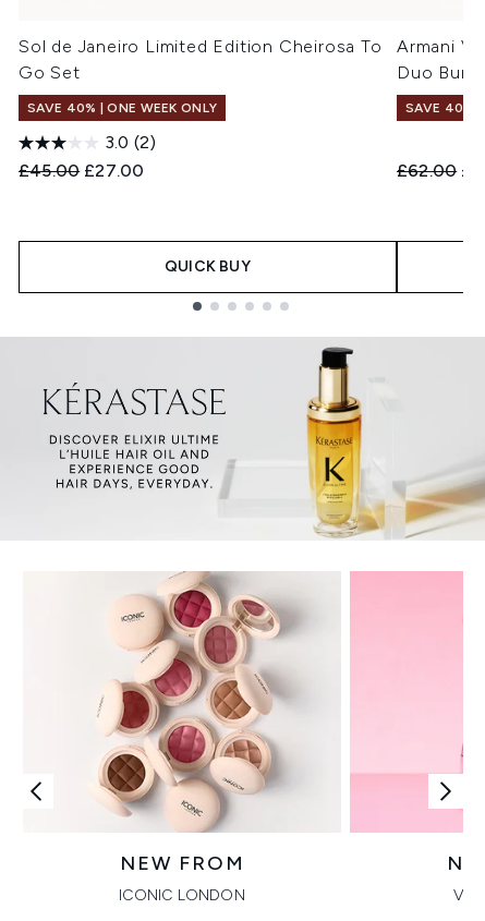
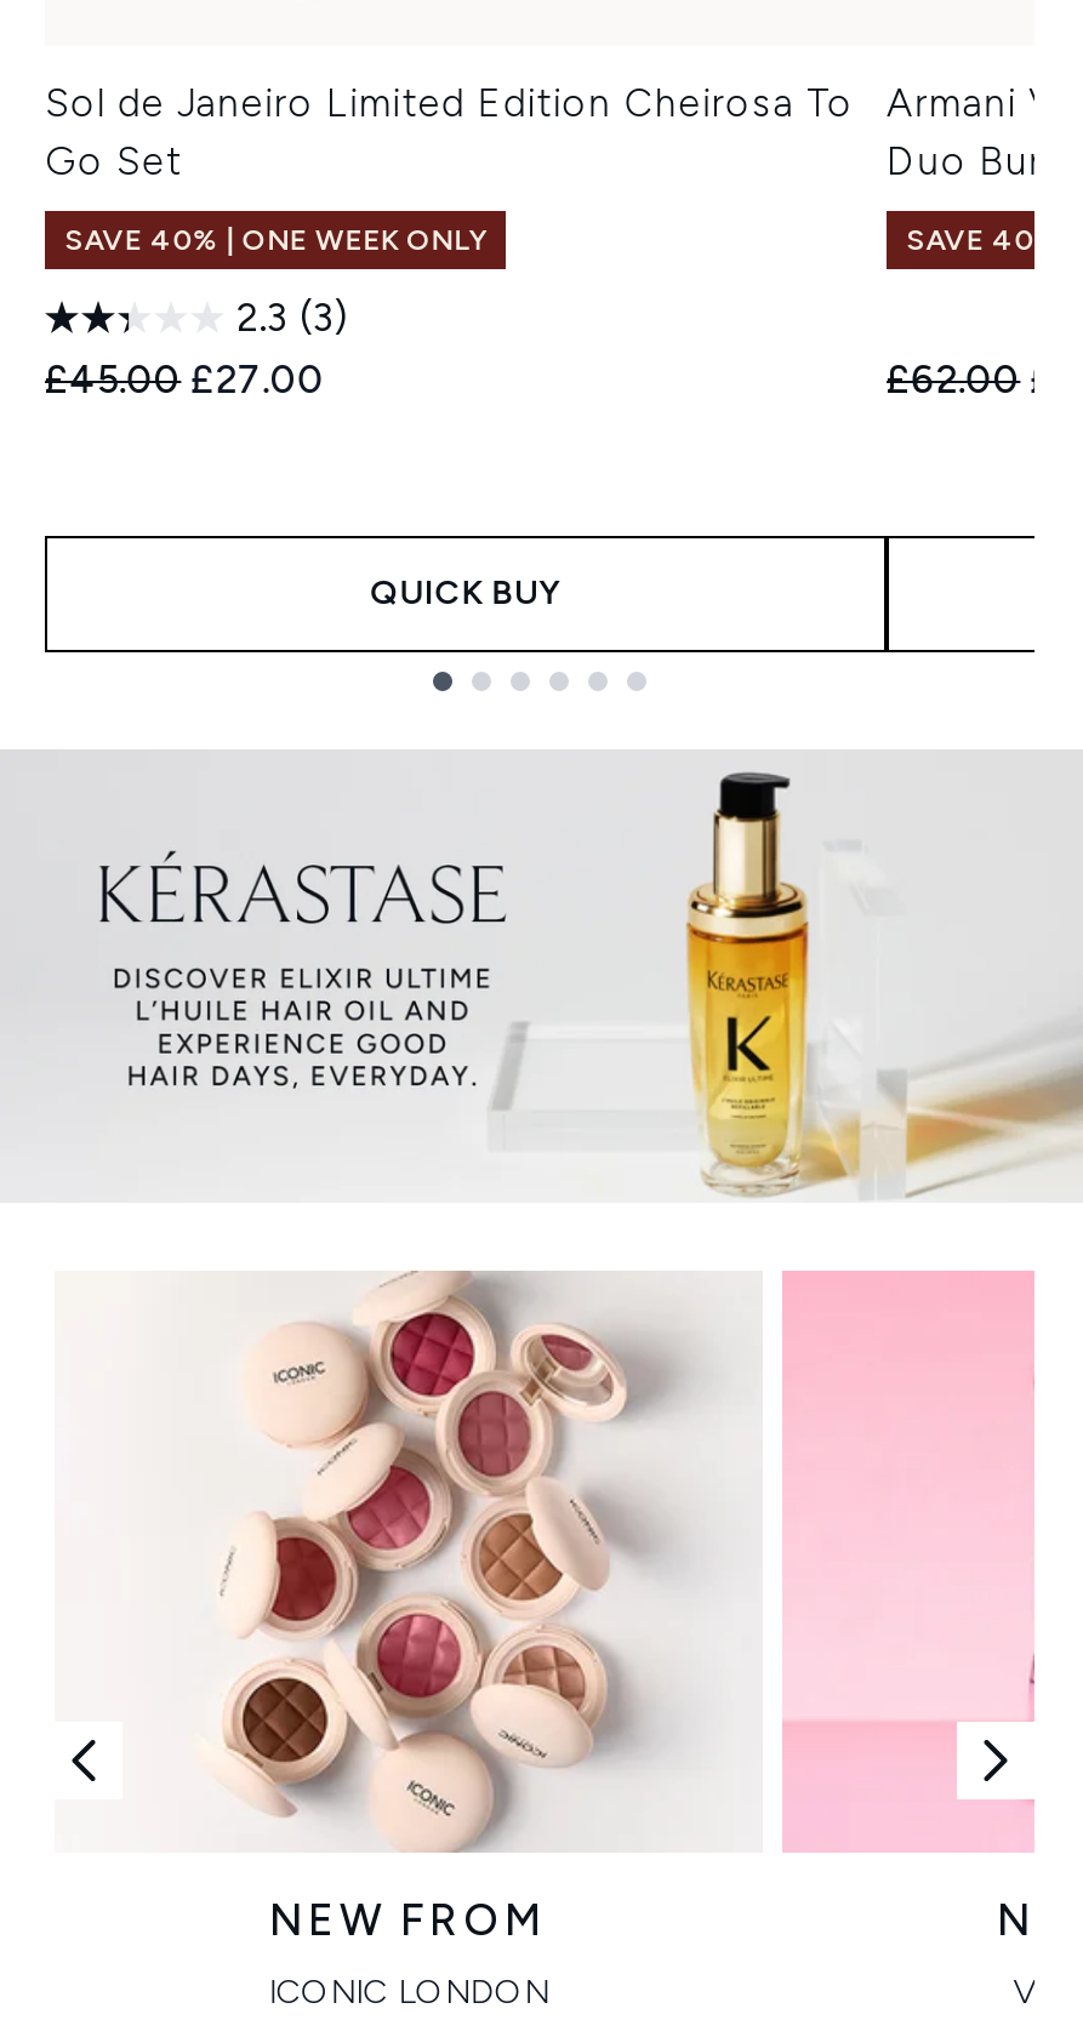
[105,132,156,153] 3.0 (2) -> [236,294,348,340] 2.3 (3)

